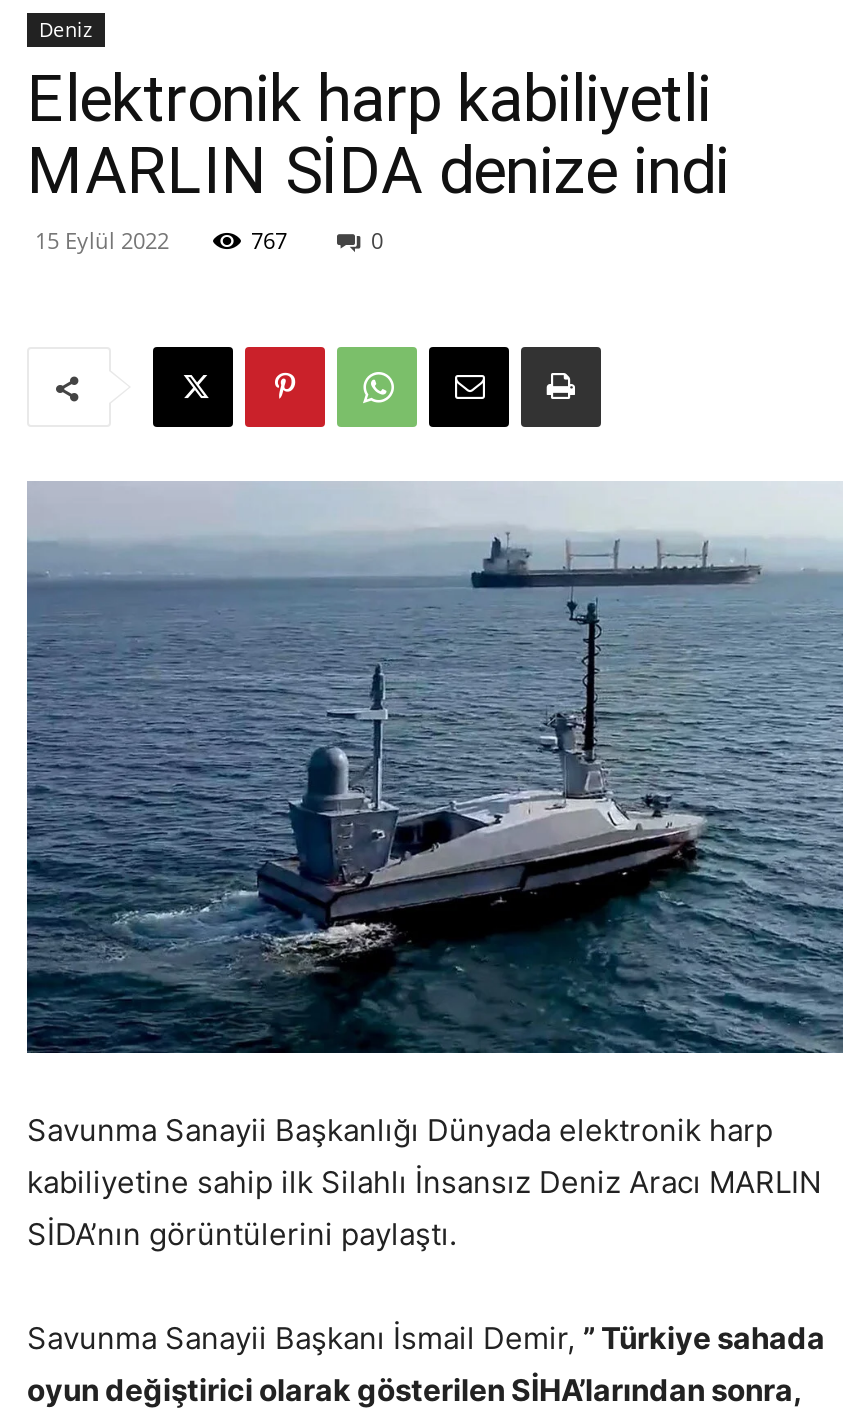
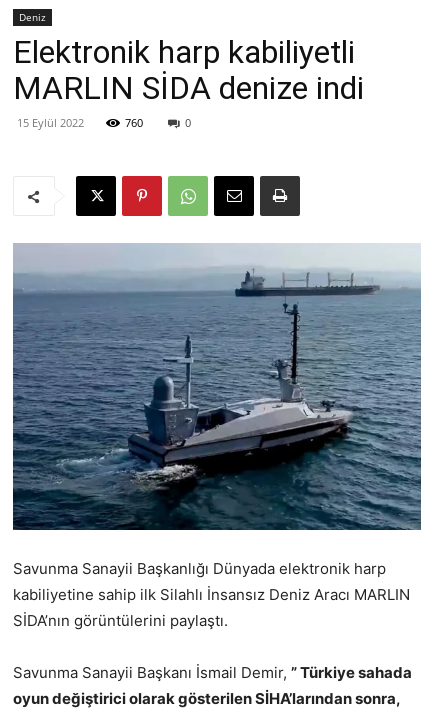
[251,225,287,255] 767 -> [125,115,143,130] 760

